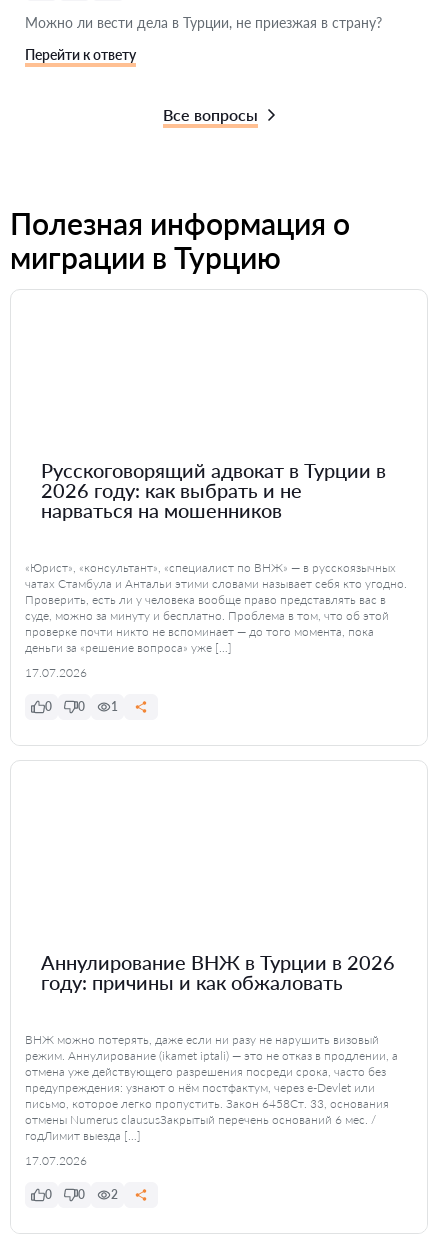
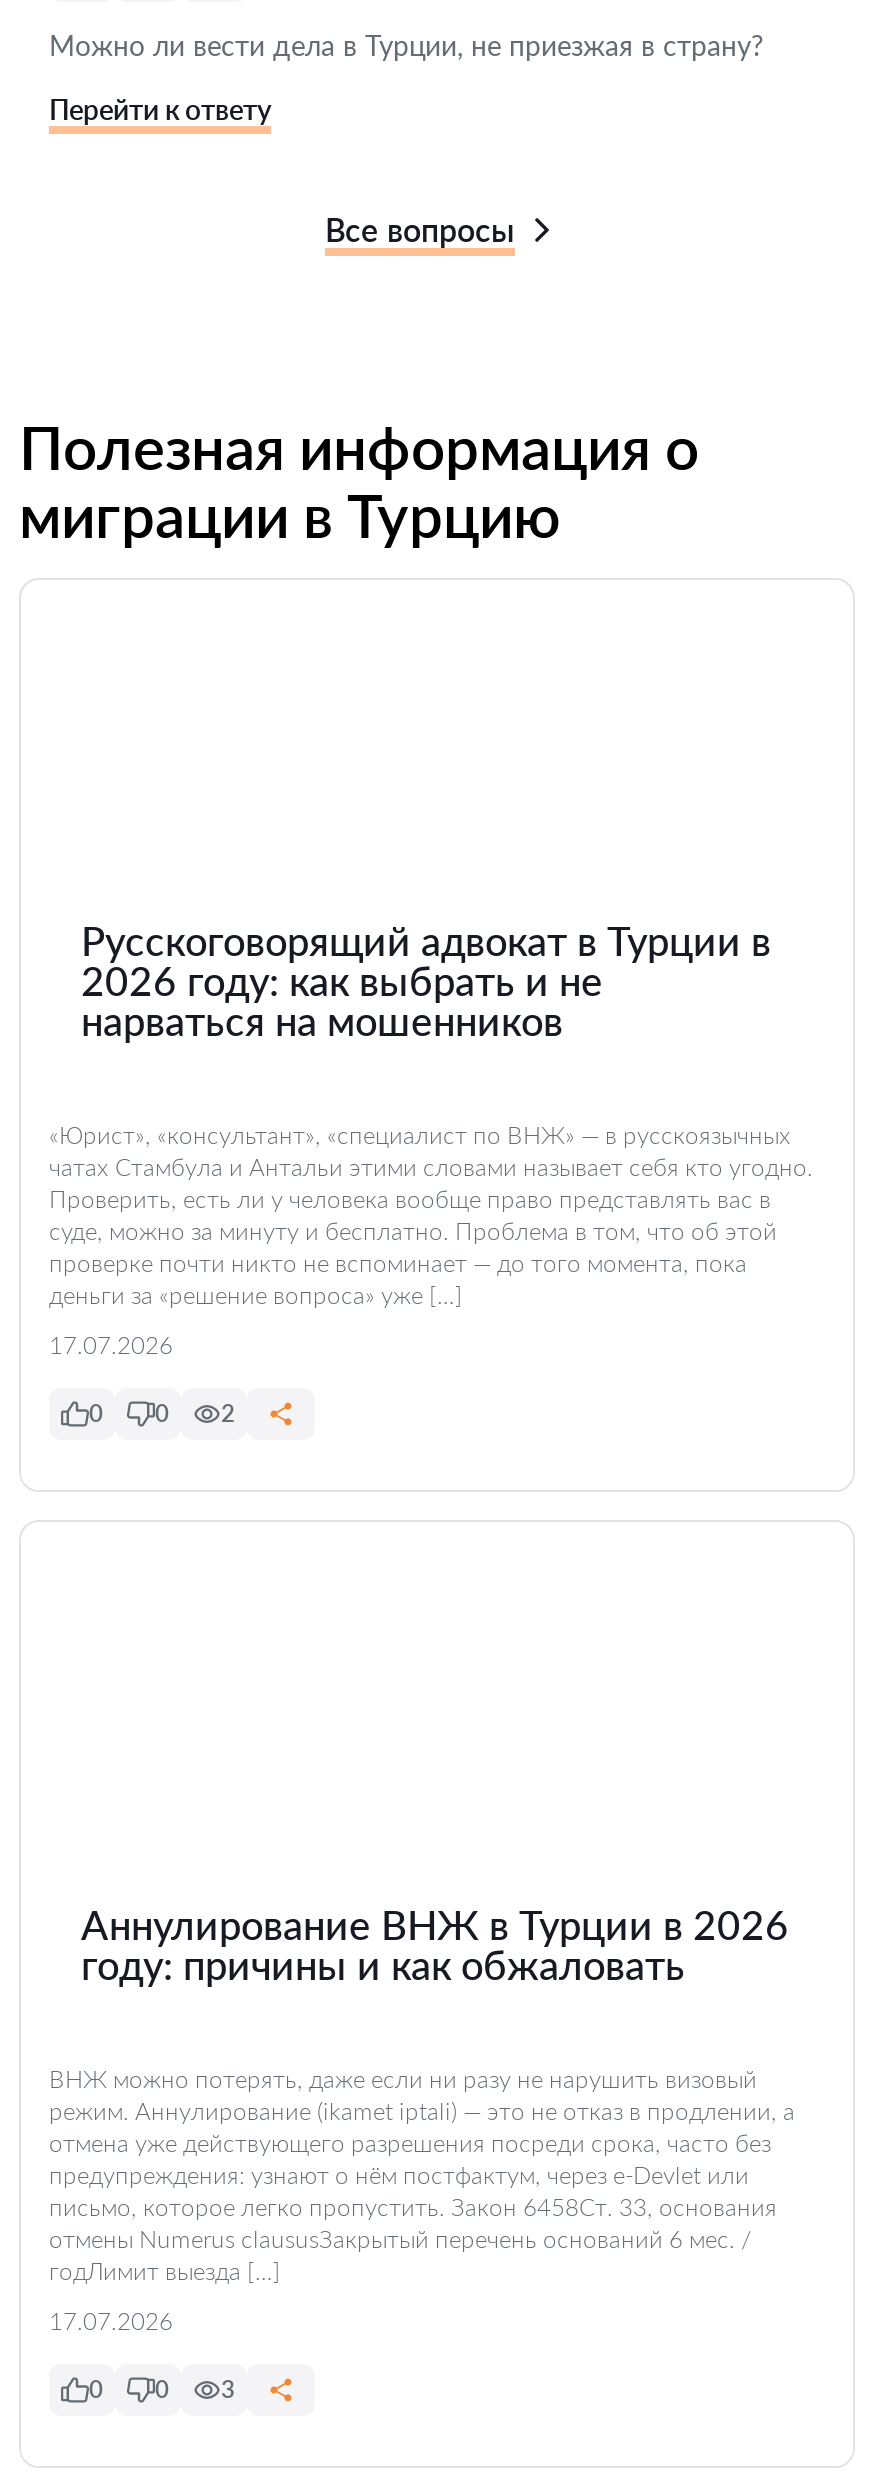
[111,699,118,714] 1 -> [221,1399,235,1429] 2
[111,1187,118,1202] 2 -> [221,2374,235,2404] 3

